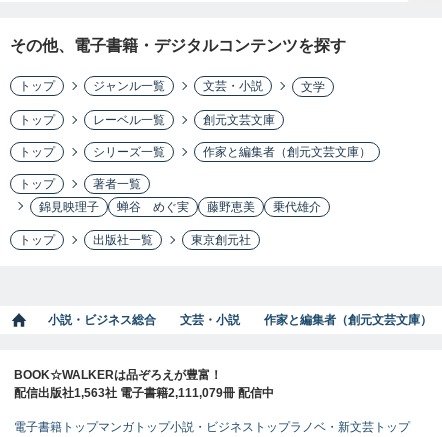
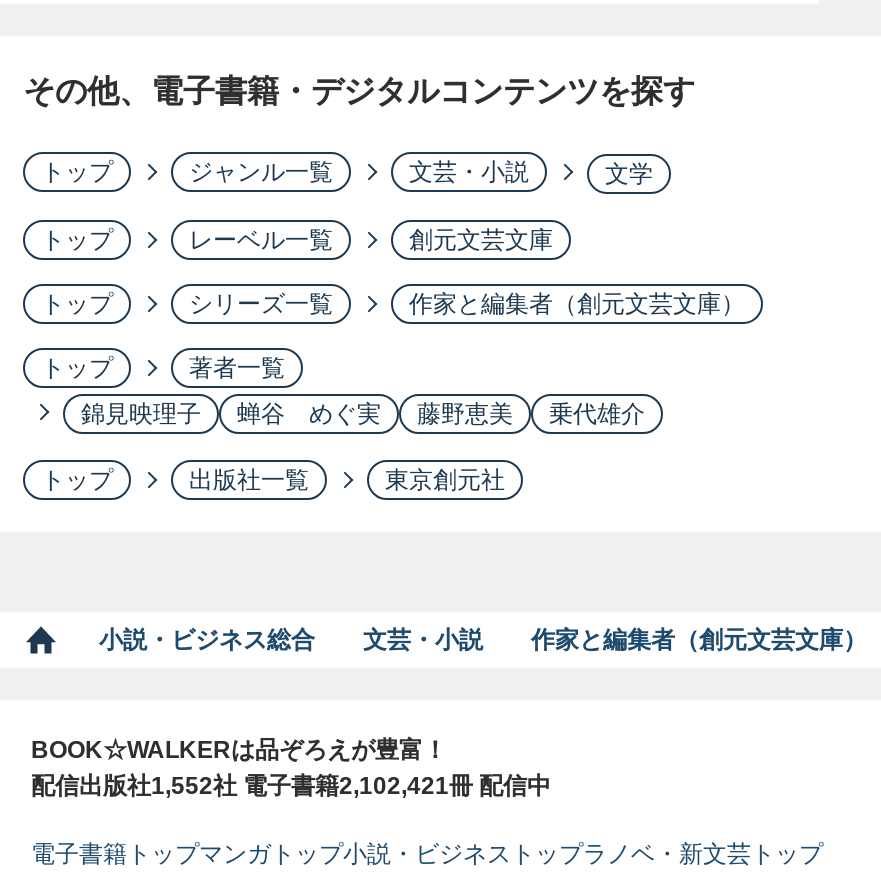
[14,386,274,400] 配信出版社1,563社 電子書籍2,111,079冊 配信中 -> [31,772,551,800] 配信出版社1,552社 電子書籍2,102,421冊 配信中

